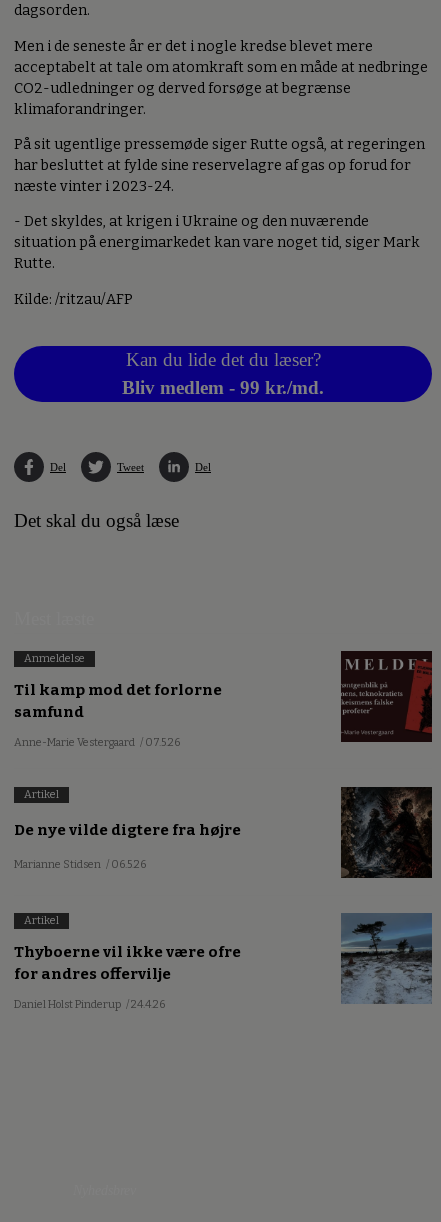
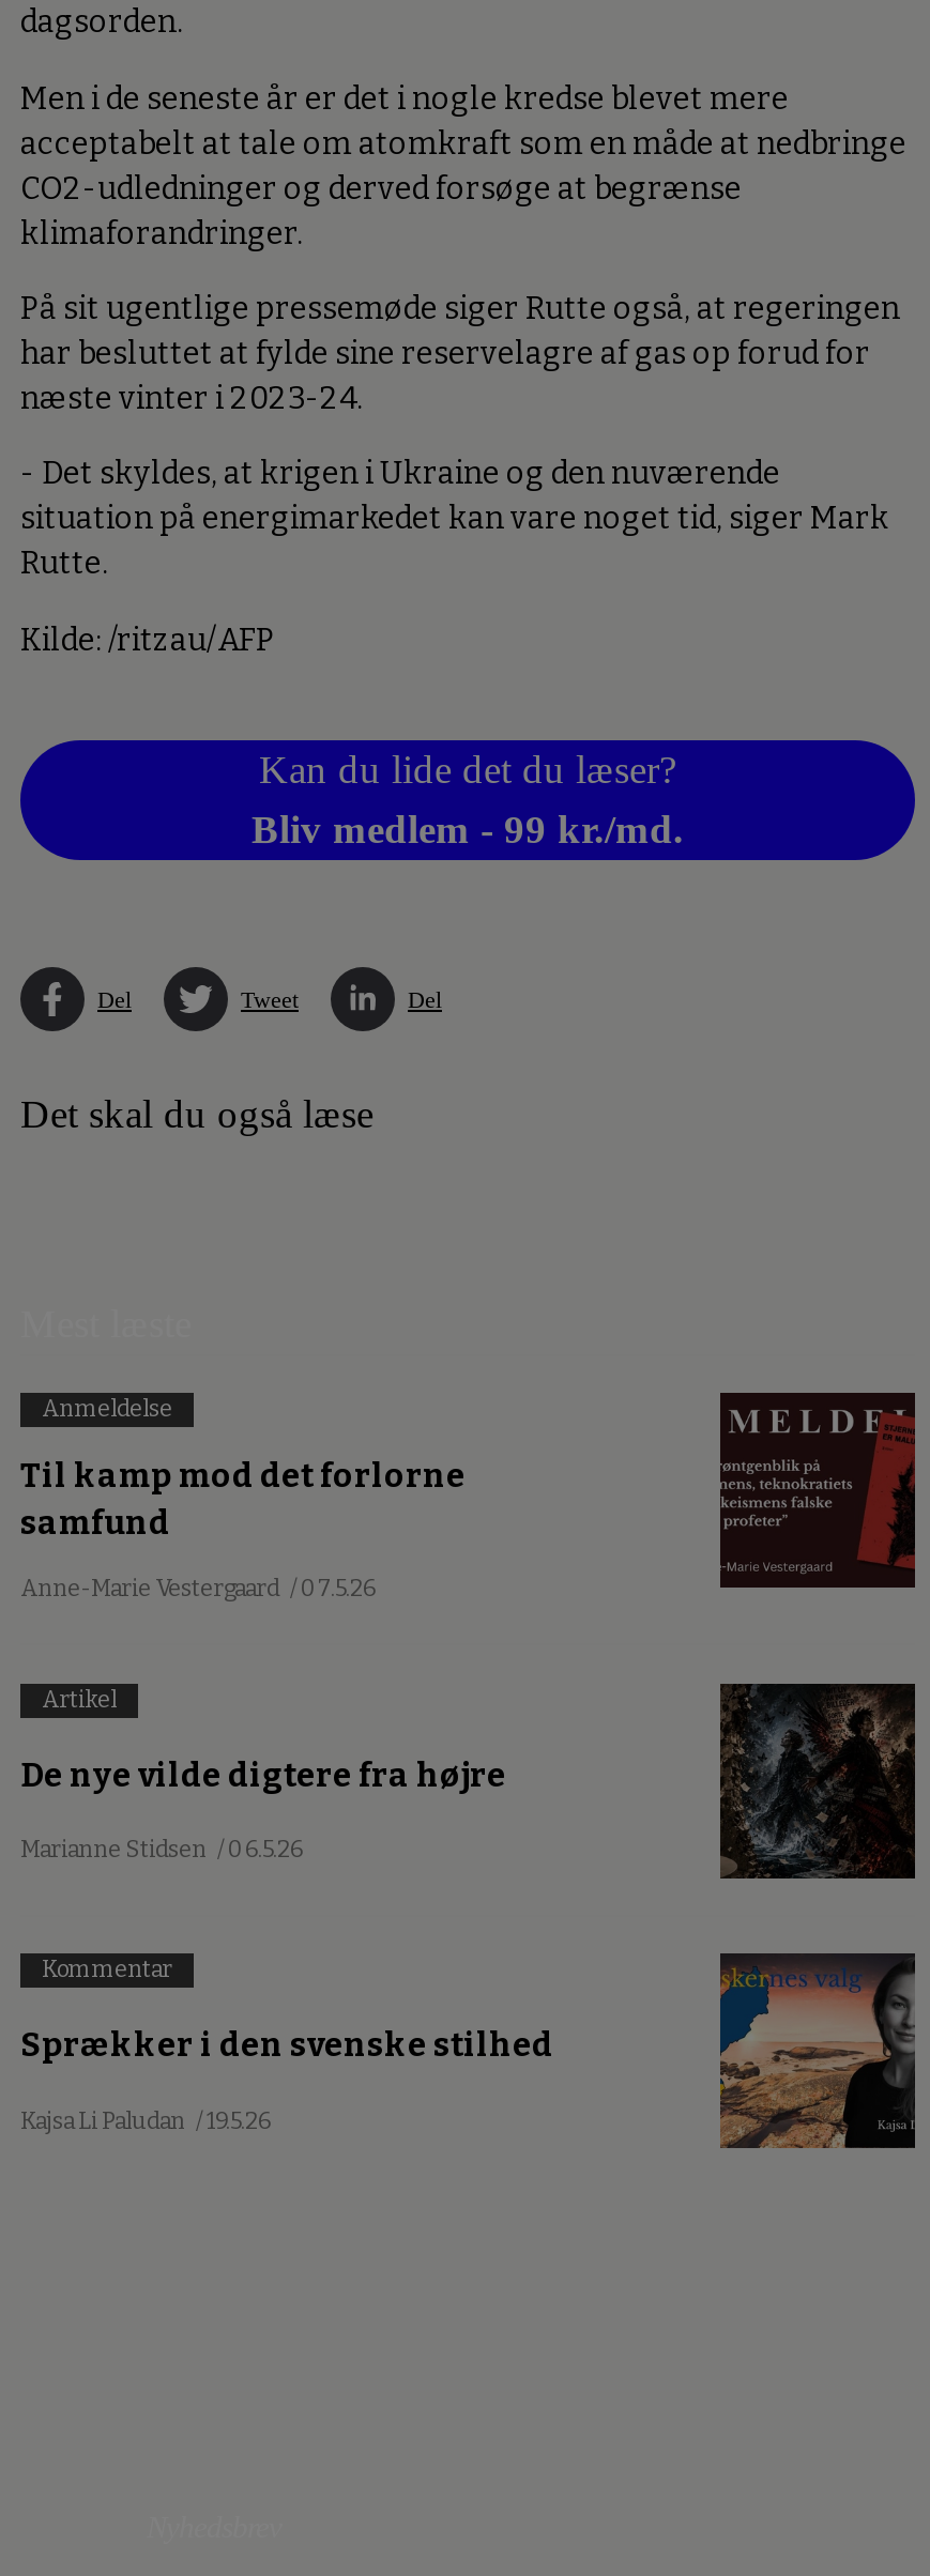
[24,914,59,927] Artikel -> [42,1956,172,1983] Kommentar
[341,914,432,1005] [image] -> [718,1953,917,2150] [image]
[14,943,241,983] Thyboerne vil ikke være ofre | for andres offervilje -> [20,2027,553,2066] Sprækker i den svenske stilhed
[14,998,165,1011] Daniel Holst Pinderup / 24.4.26 -> [20,2107,271,2135] Kajsa Li Paludan / 19.5.26

